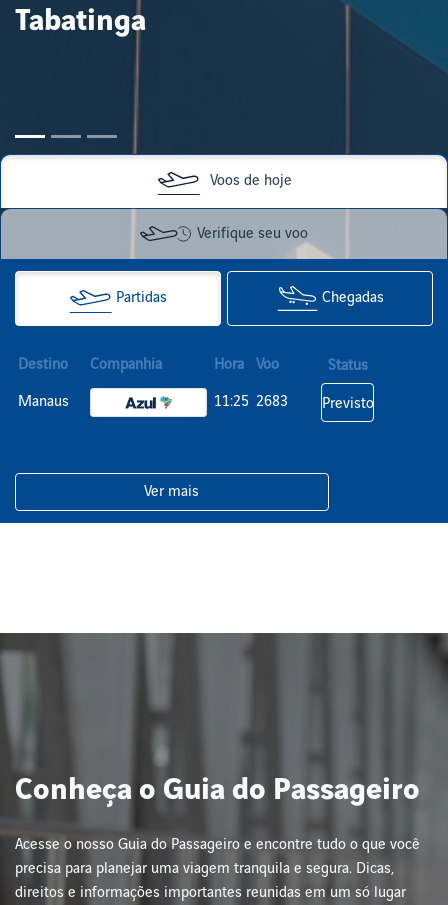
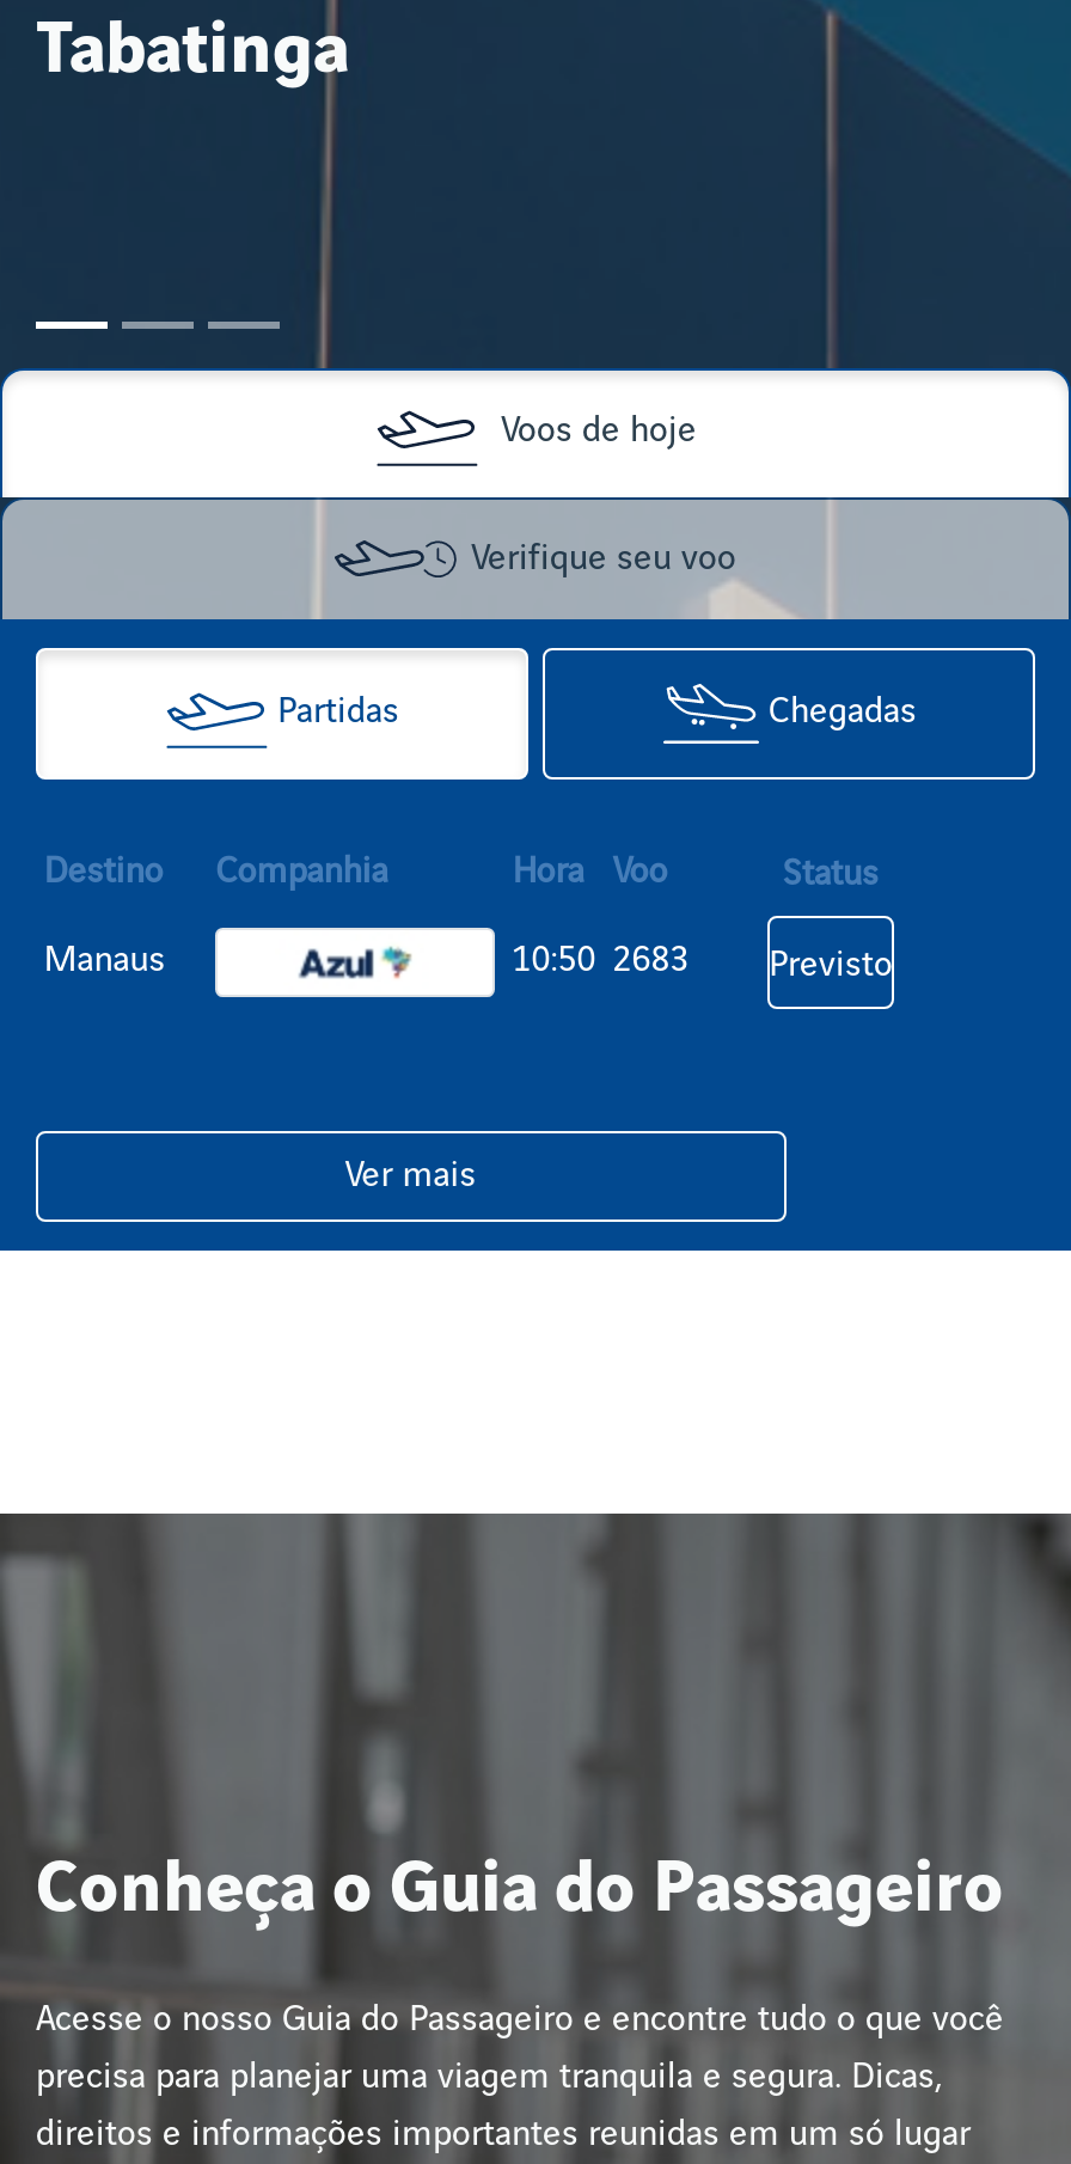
[214,394,288,410] 11:25 2683 -> [512,943,689,981] 10:50 2683

